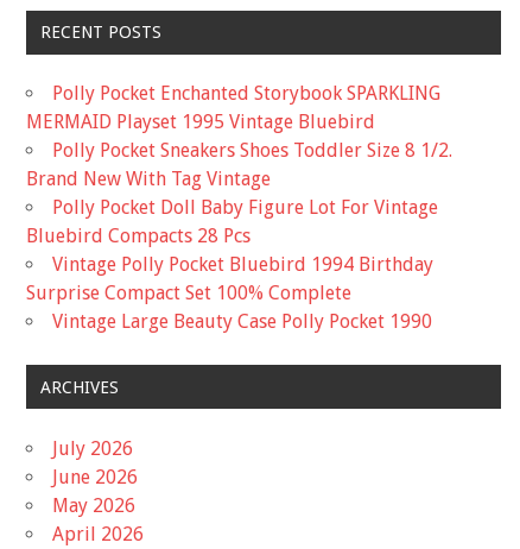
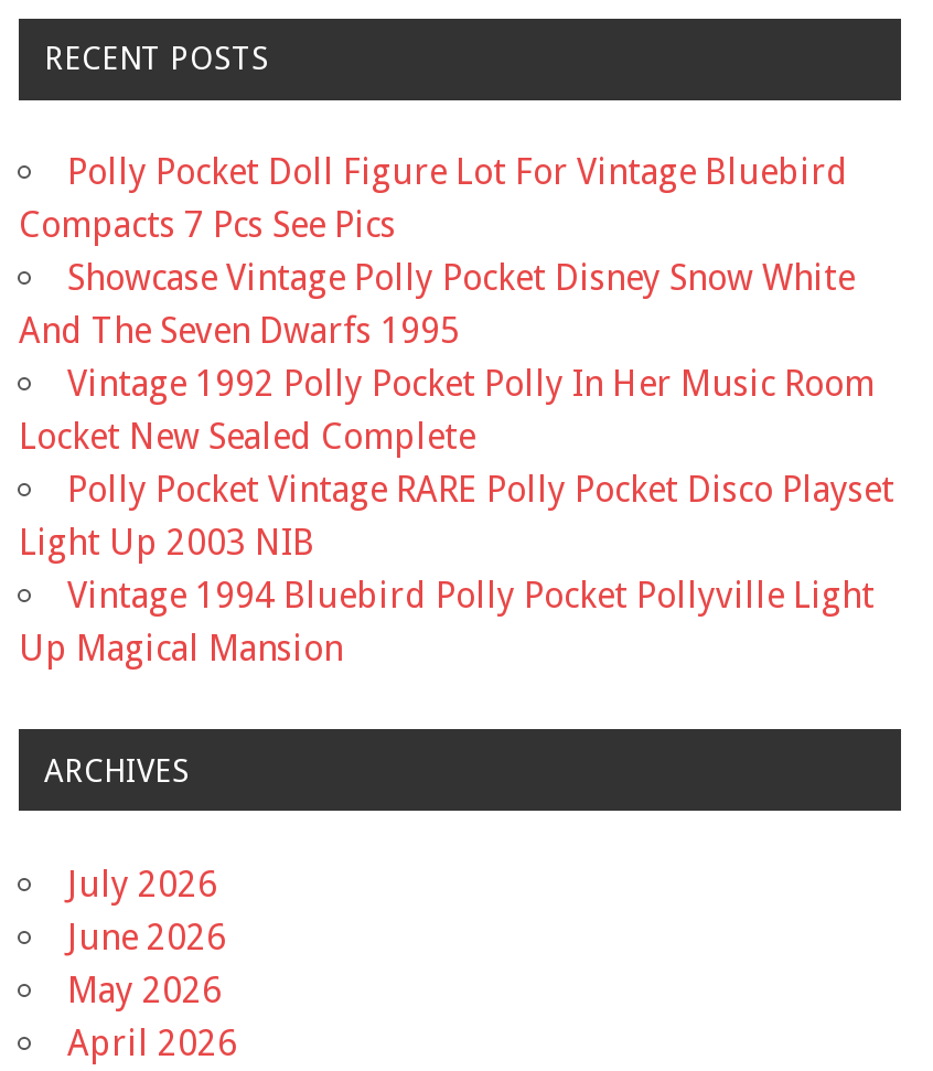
[26,82,452,333] Polly Pocket Enchanted Storybook SPARKLING | MERMAID Playset 1995 Vintage Bluebird | Polly Pocket Sneakers Shoes Toddler Size 8 1/2. | Brand New With Tag Vintage | Polly Pocket Doll Baby Figure Lot For Vintage | Bluebird Compacts 28 Pcs | Vintage Polly Pocket Bluebird 1994 Birthday | Surprise Compact Set 100% Complete | Vintage Large Beauty Case Polly Pocket 1990 -> [19,152,894,670] Polly Pocket Doll Figure Lot For Vintage Bluebird | Compacts 7 Pcs See Pics | Showcase Vintage Polly Pocket Disney Snow White | And The Seven Dwarfs 1995 | Vintage 1992 Polly Pocket Polly In Her Music Room | Locket New Sealed Complete | Polly Pocket Vintage RARE Polly Pocket Disco Playset | Light Up 2003 NIB | Vintage 1994 Bluebird Polly Pocket Pollyville Light | Up Magical Mansion

